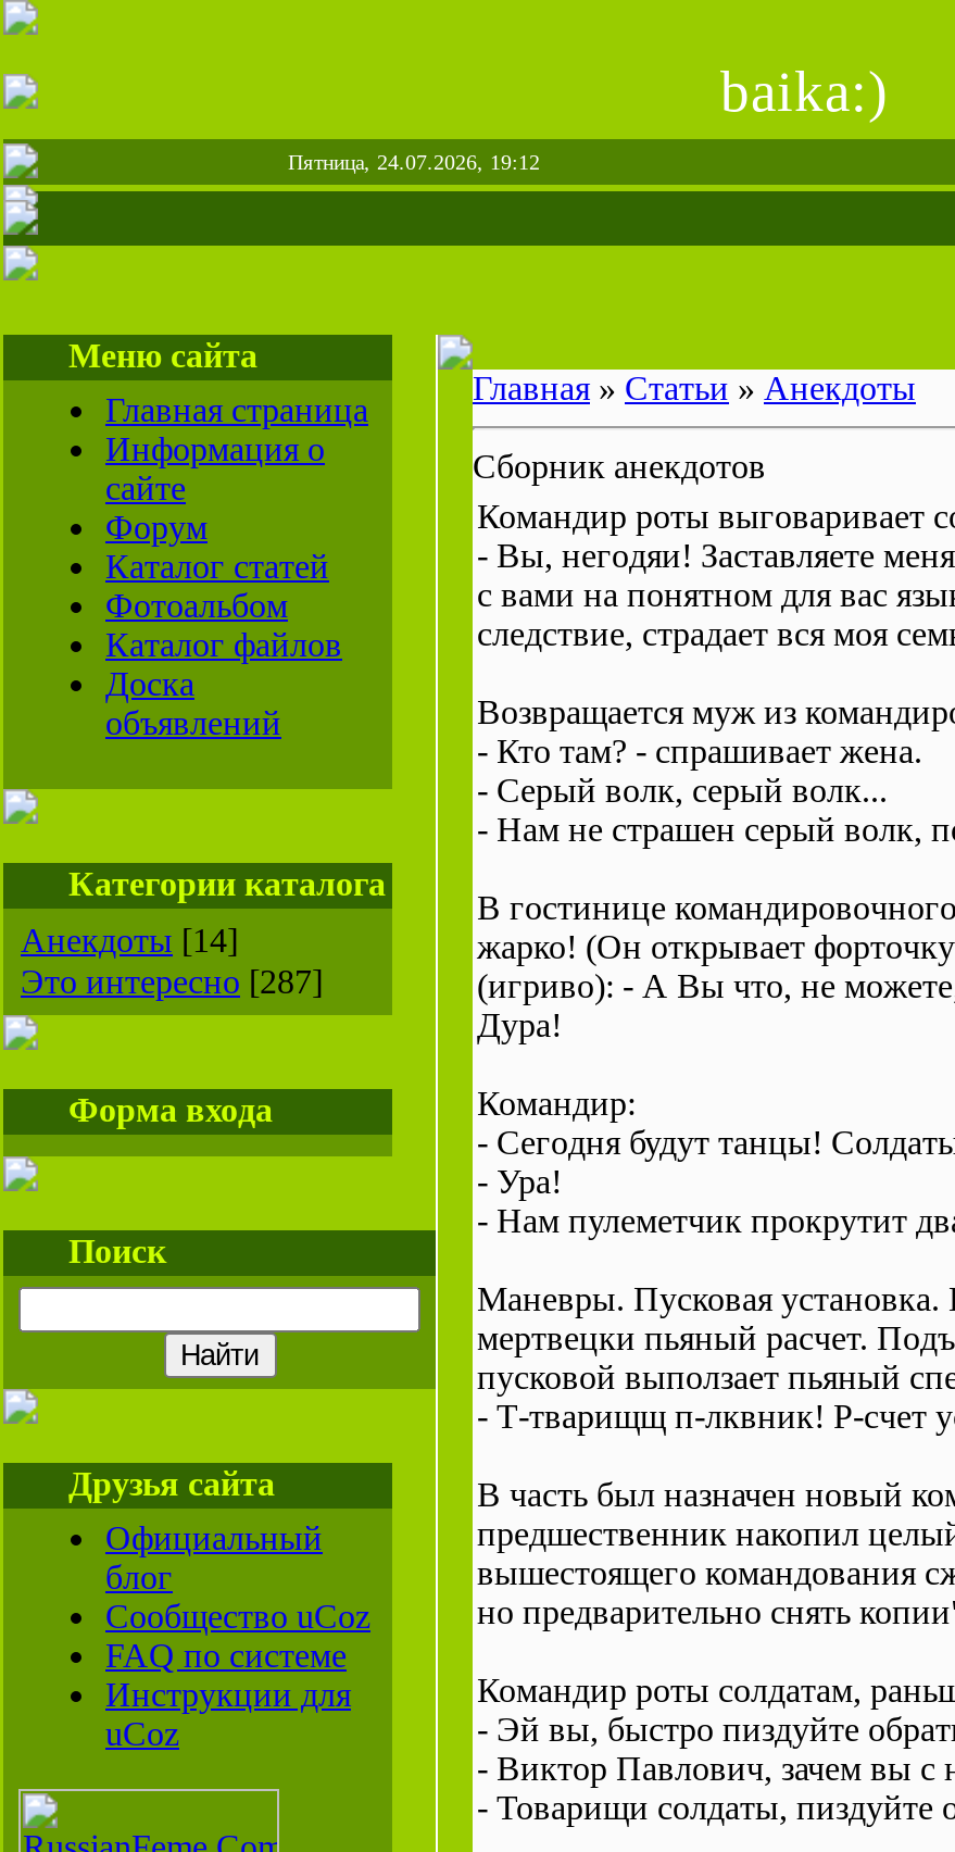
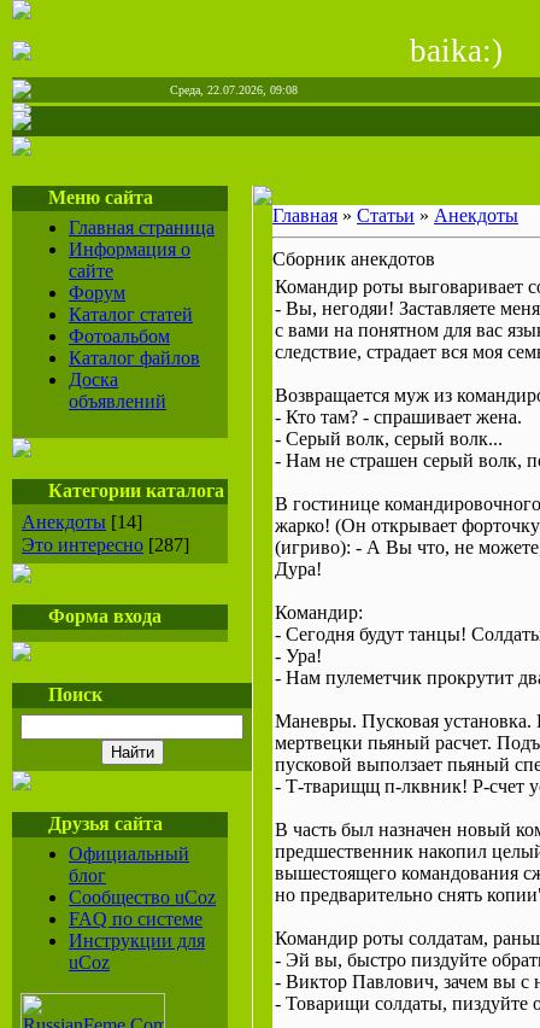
[288,150,540,174] Пятница, 24.07.2026, 19:12 -> [170,83,298,97] Среда, 22.07.2026, 09:08

